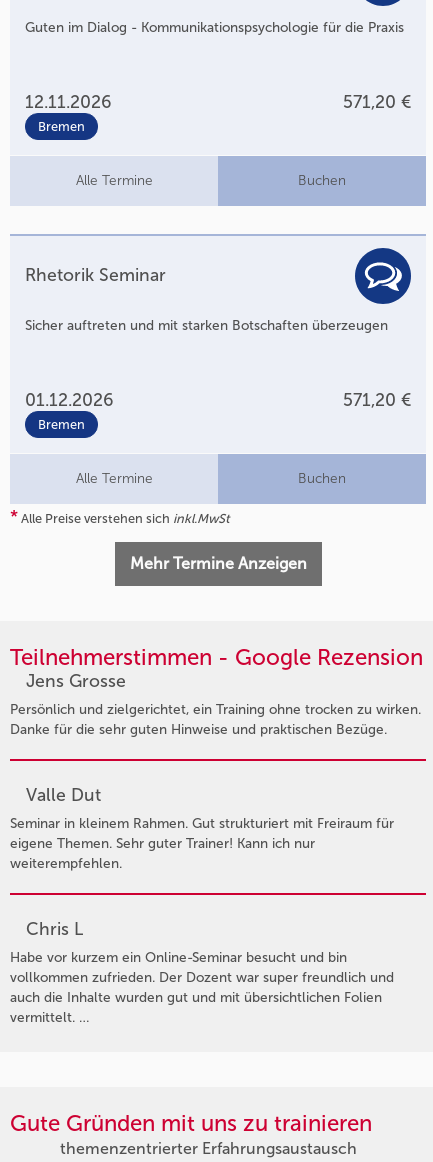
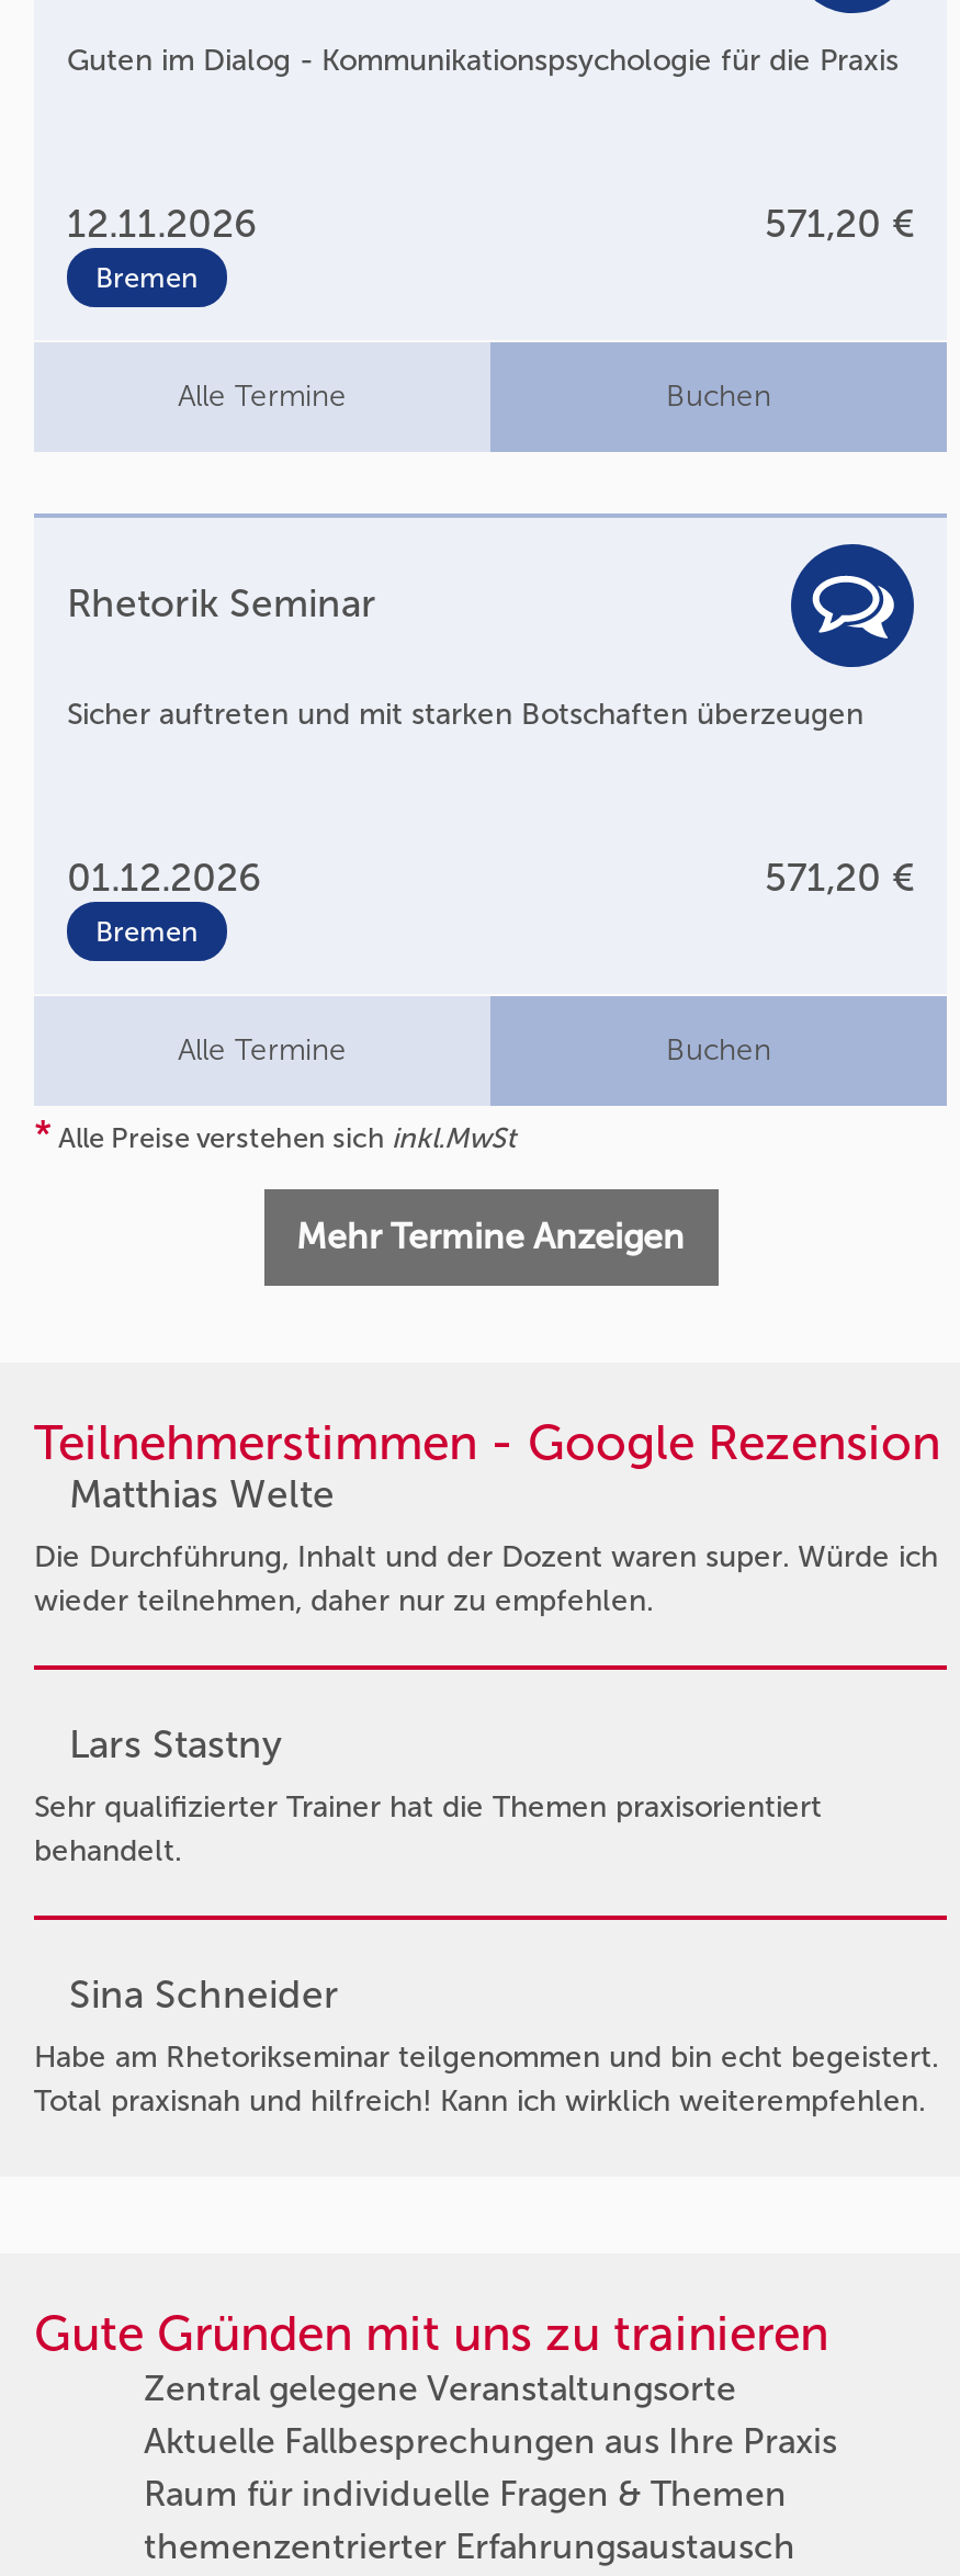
[10,670,421,738] Jens Grosse | Persönlich und zielgerichtet, ein Training ohne trocken zu wirken. | Danke für die sehr guten Hinweise und praktischen Bezüge. -> [34,1470,938,1619] Matthias Welte | Die Durchführung, Inhalt und der Dozent waren super. Würde ich | wieder teilnehmen, daher nur zu empfehlen.
[10,784,394,872] Valle Dut | Seminar in kleinem Rahmen. Gut strukturiert mit Freiraum für | eigene Themen. Sehr guter Trainer! Kann ich nur | weiterempfehlen. -> [34,1720,822,1869] Lars Stastny | Sehr qualifizierter Trainer hat die Themen praxisorientiert | behandelt.
[10,918,394,1026] Chris L | Habe vor kurzem ein Online-Seminar besucht und bin | vollkommen zufrieden. Der Dozent war super freundlich und | auch die Inhalte wurden gut und mit übersichtlichen Folien | vermittelt. … -> [34,1971,938,2120] Sina Schneider | Habe am Rhetorikseminar teilgenommen und bin echt begeistert. | Total praxisnah und hilfreich! Kann ich wirklich weiterempfehlen.
moved [10,1110,372,1137] -> [34,2304,828,2364]: Gute Gründen mit uns zu trainieren
none -> [144,2368,837,2515] Zentral gelegene Veranstaltungsorte | Aktuelle Fallbesprechungen aus Ihre Praxis | Raum für individuelle Fragen & Themen

